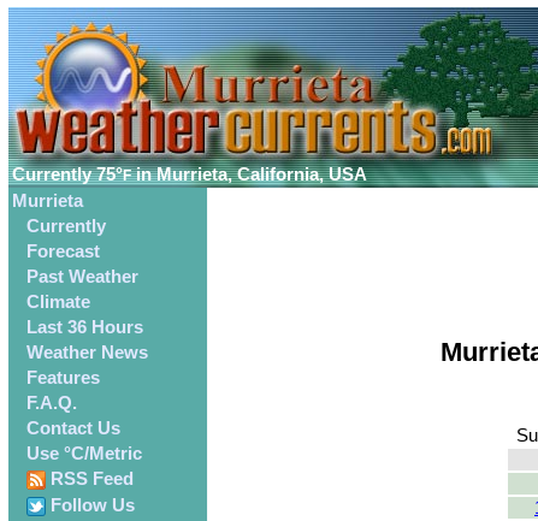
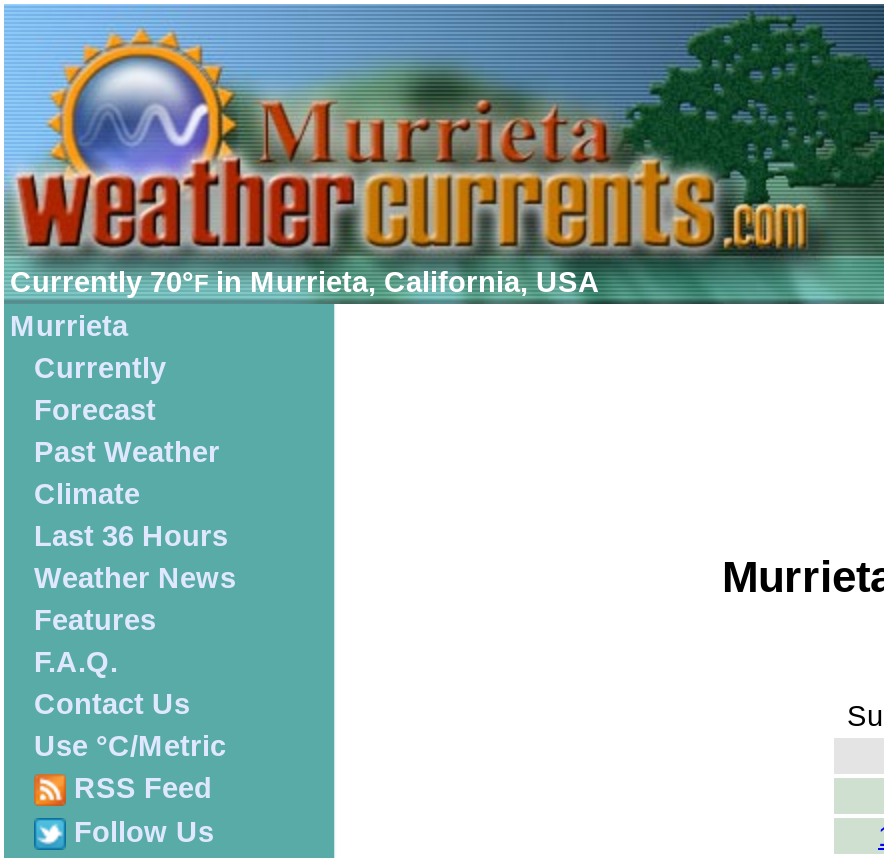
[12,165,367,184] Currently 75°F in Murrieta, California, USA -> [10,266,600,298] Currently 70°F in Murrieta, California, USA

